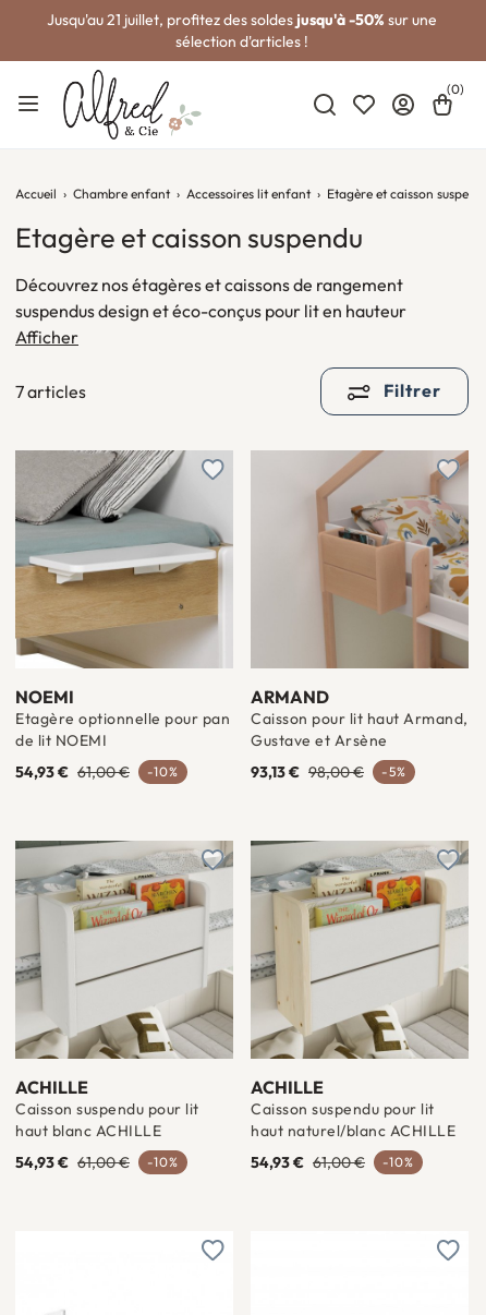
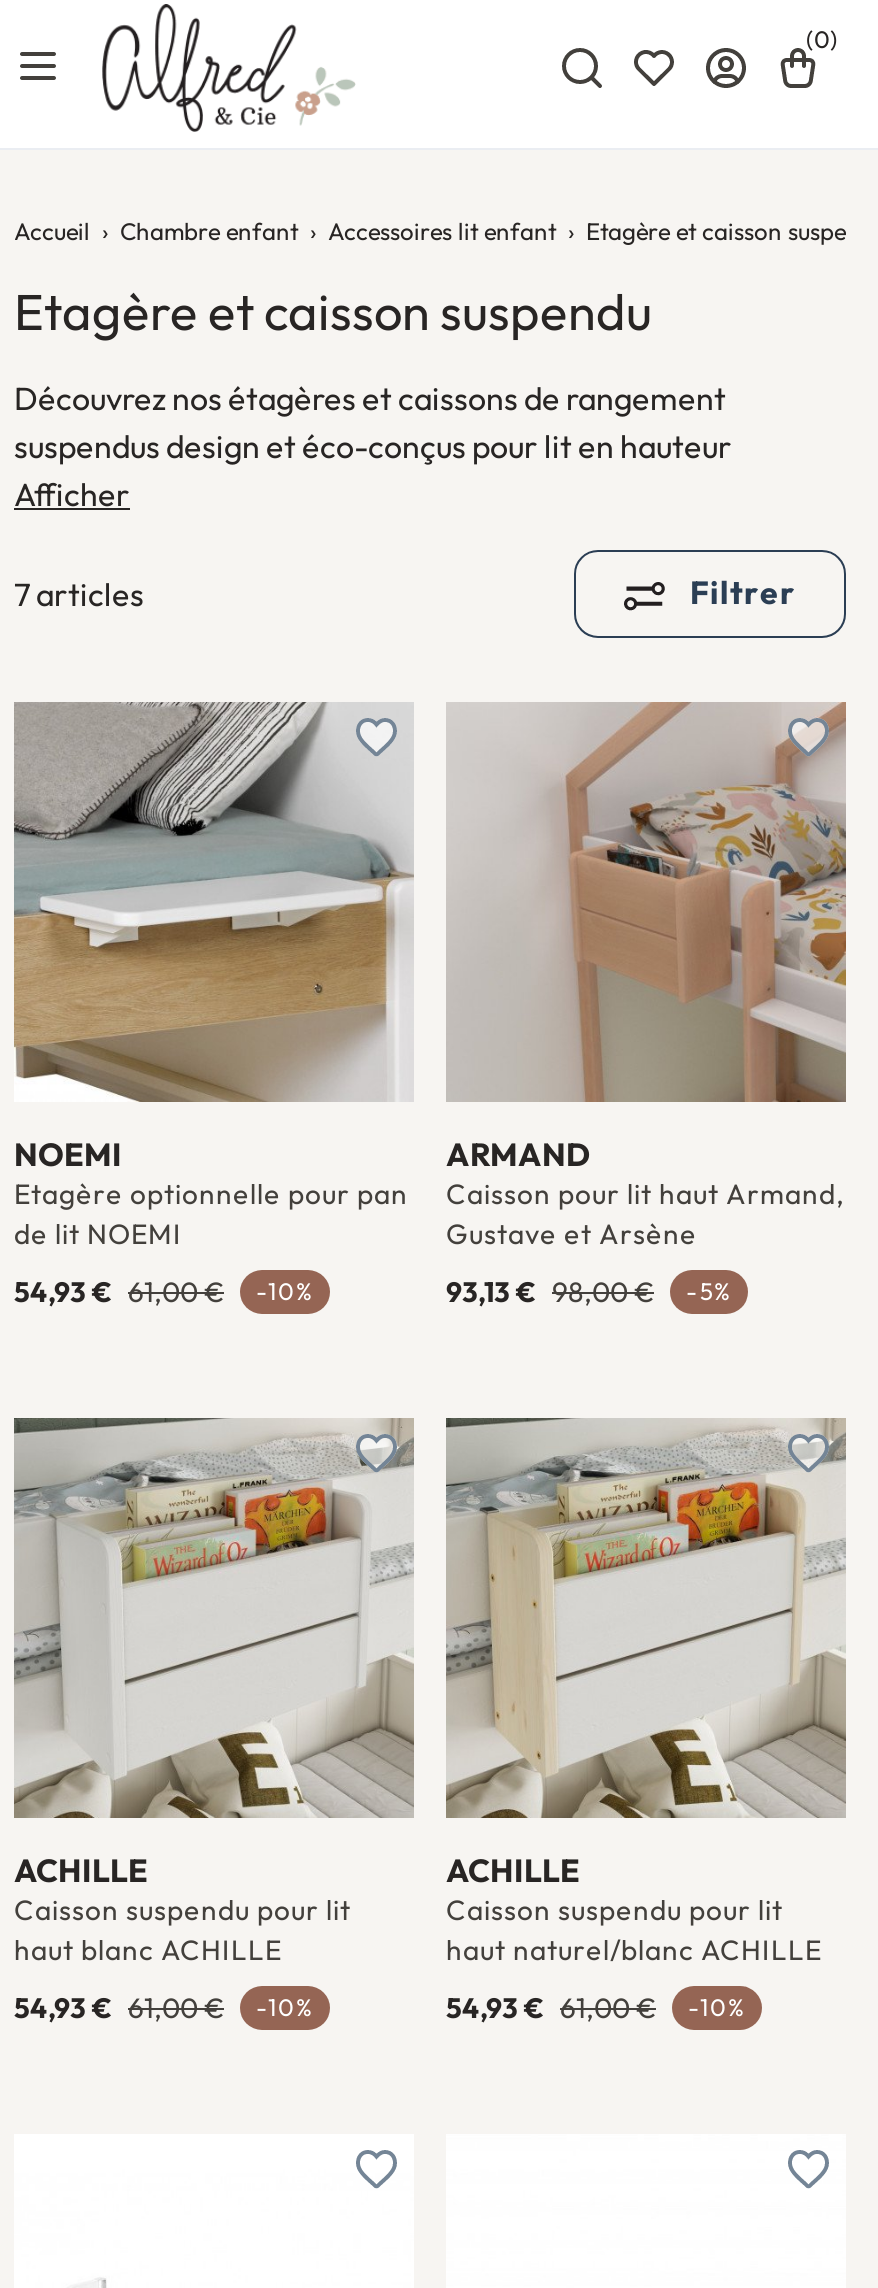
[47,10,437,51] Jusqu'au 21 juillet, profitez des soldes jusqu'à -50% sur une | sélection d'articles ! -> none

